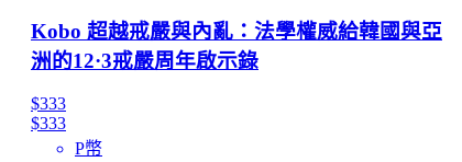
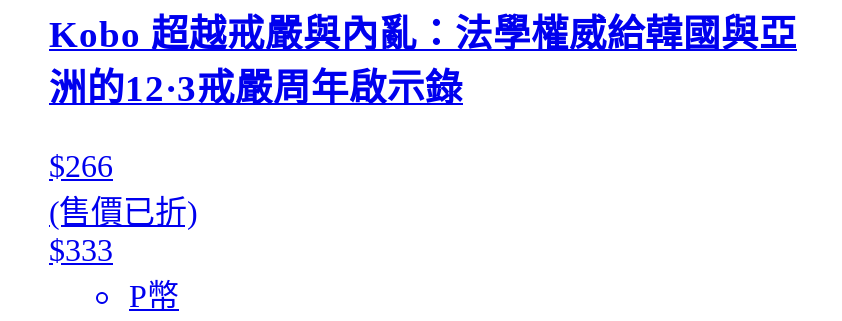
[31,94,66,113] $333 -> [49,149,197,229] $266 | (售價已折)

